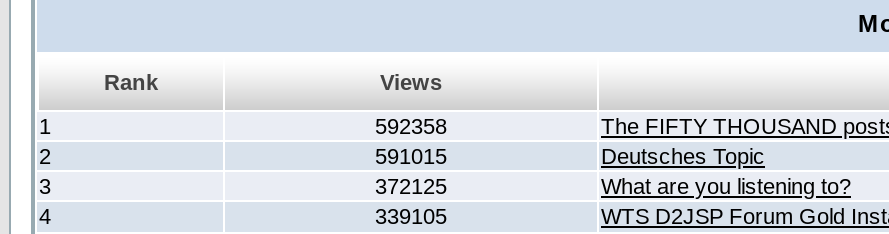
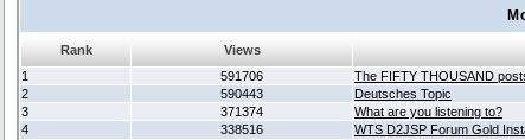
[375,114,447,138] 592358 -> [220,69,263,83] 591706
[375,144,447,168] 591015 -> [220,87,263,101] 590443
[375,174,447,198] 372125 -> [220,104,263,119] 371374
[375,204,447,228] 339105 -> [220,122,263,136] 338516

